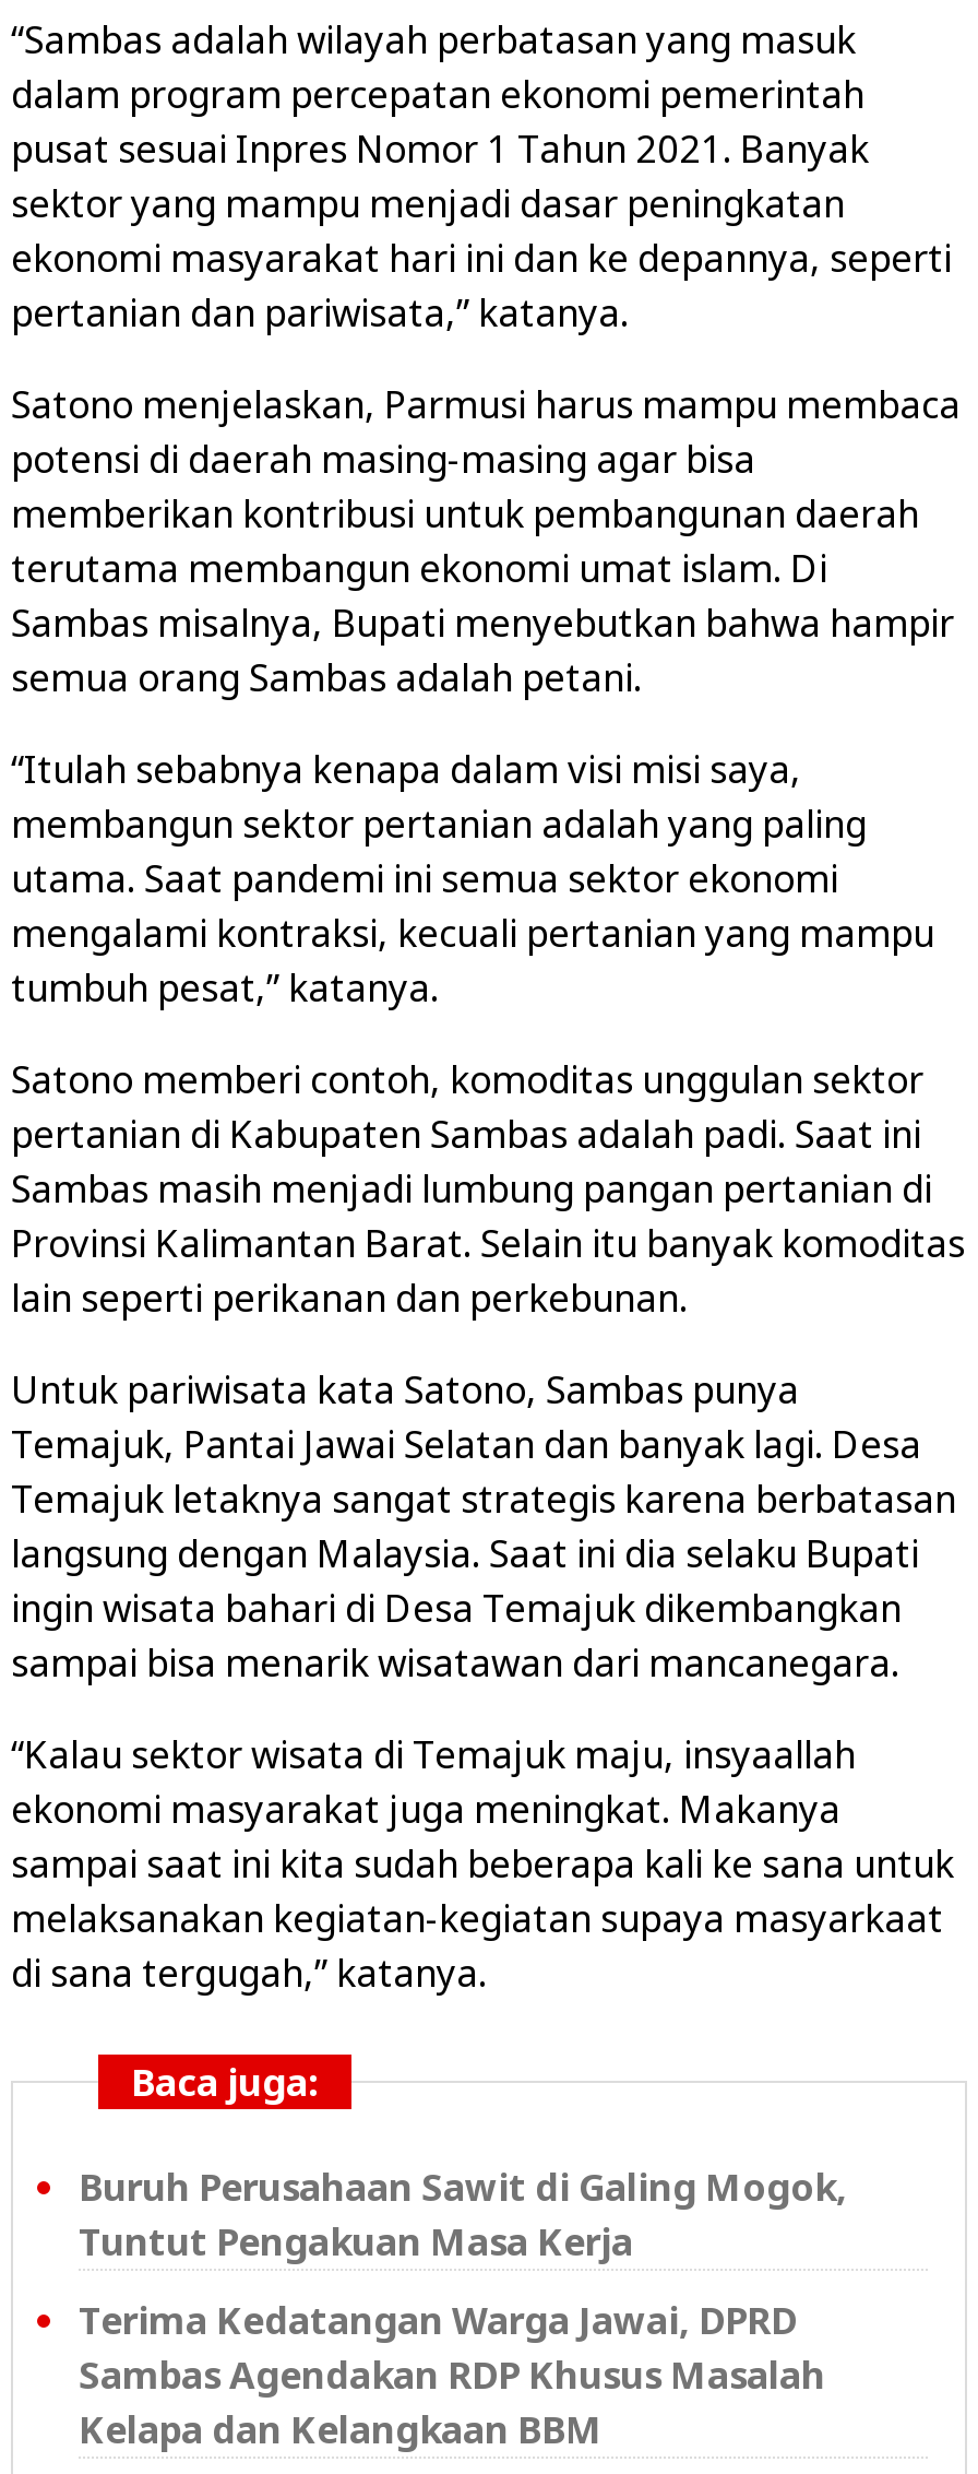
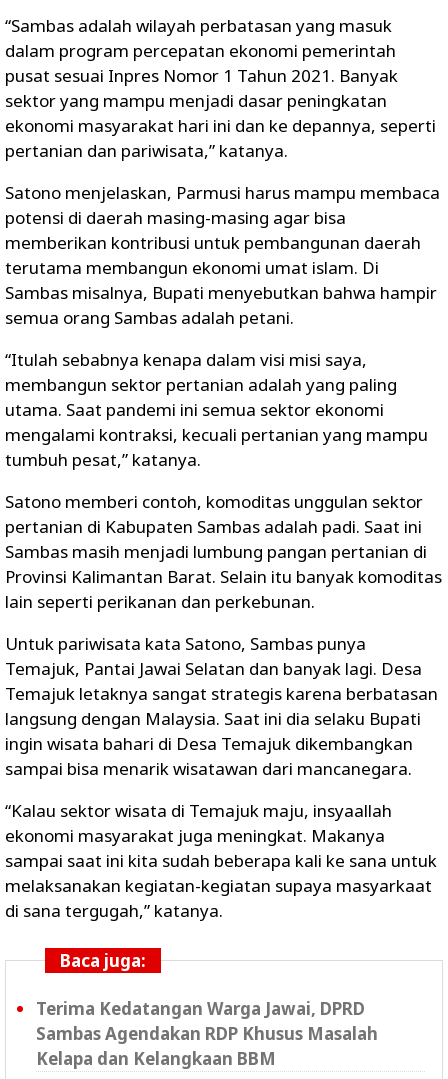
[79,2162,847,2266] Buruh Perusahaan Sawit di Galing Mogok, | Tuntut Pengakuan Masa Kerja -> none

